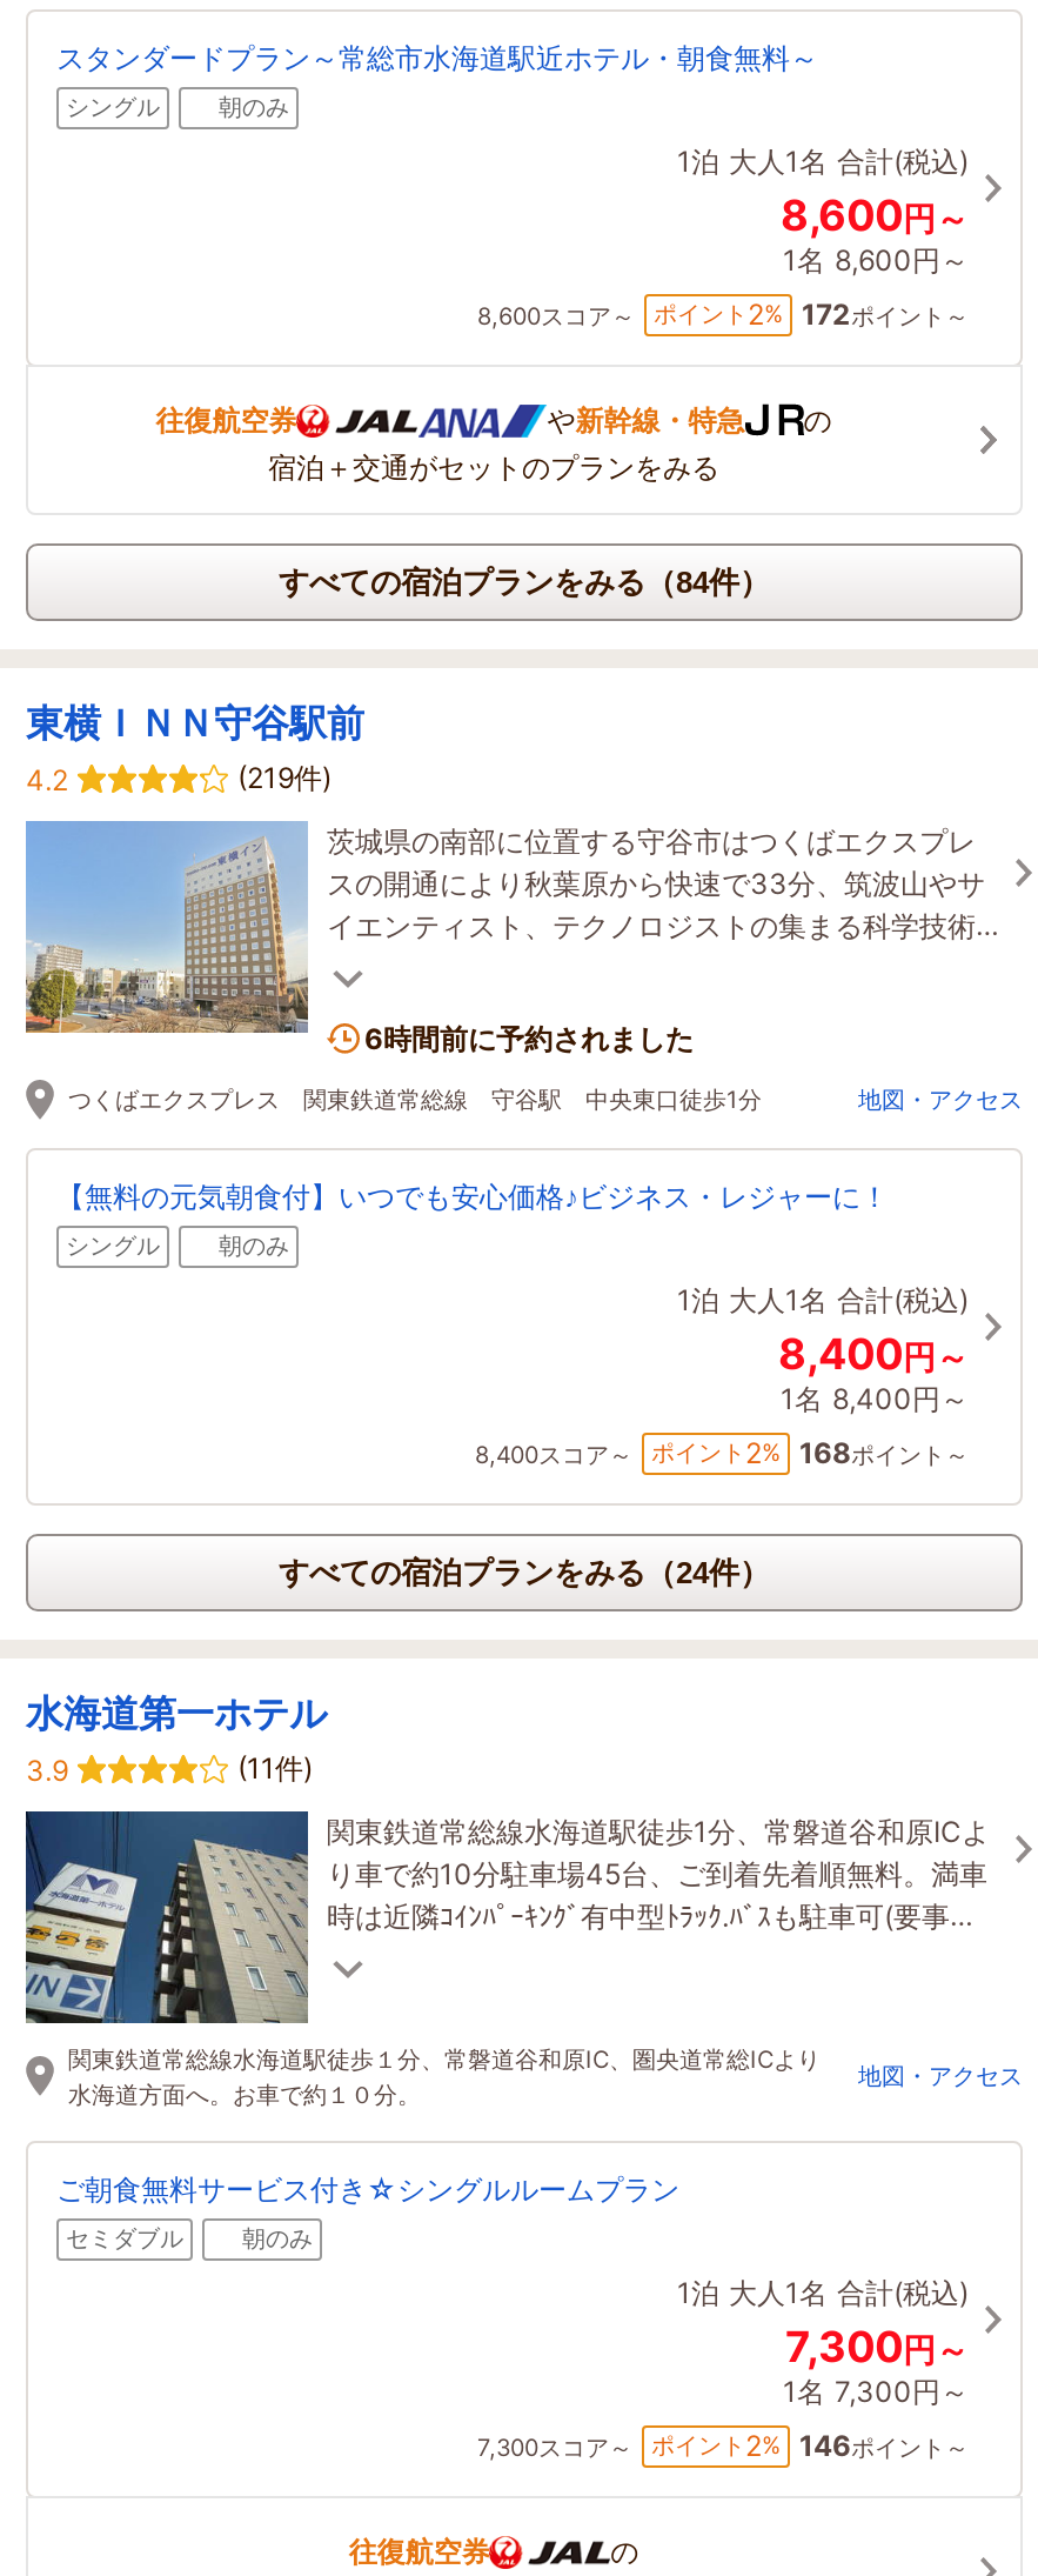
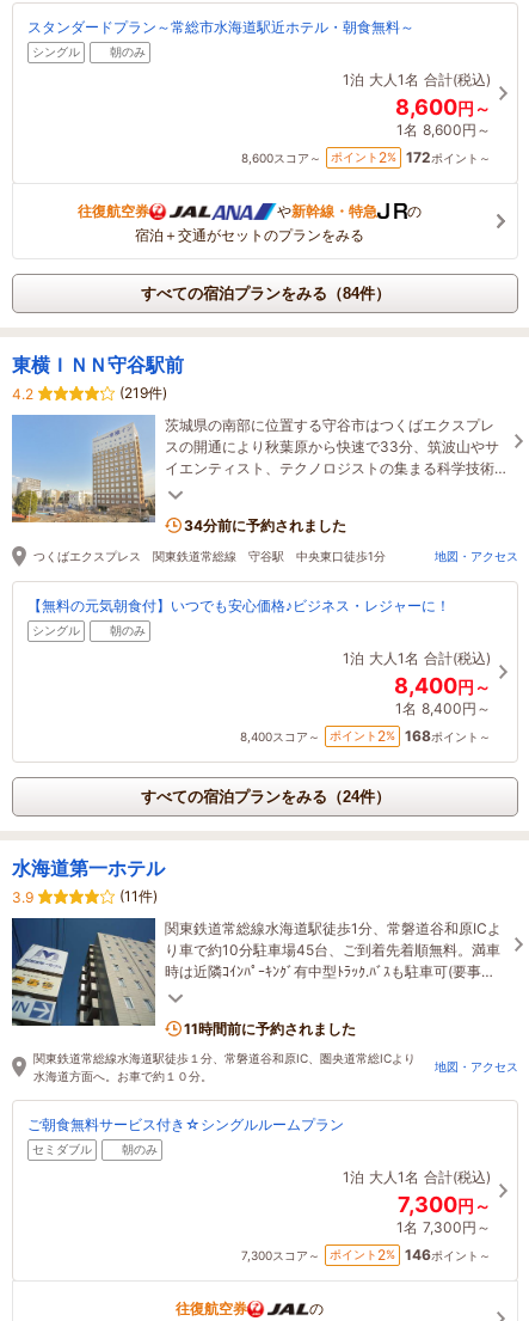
[364,1020,694,1056] 6時間前に予約されました -> [184,516,346,534] 34分前に予約されました
none -> [184,1019,356,1037] 11時間前に予約されました

